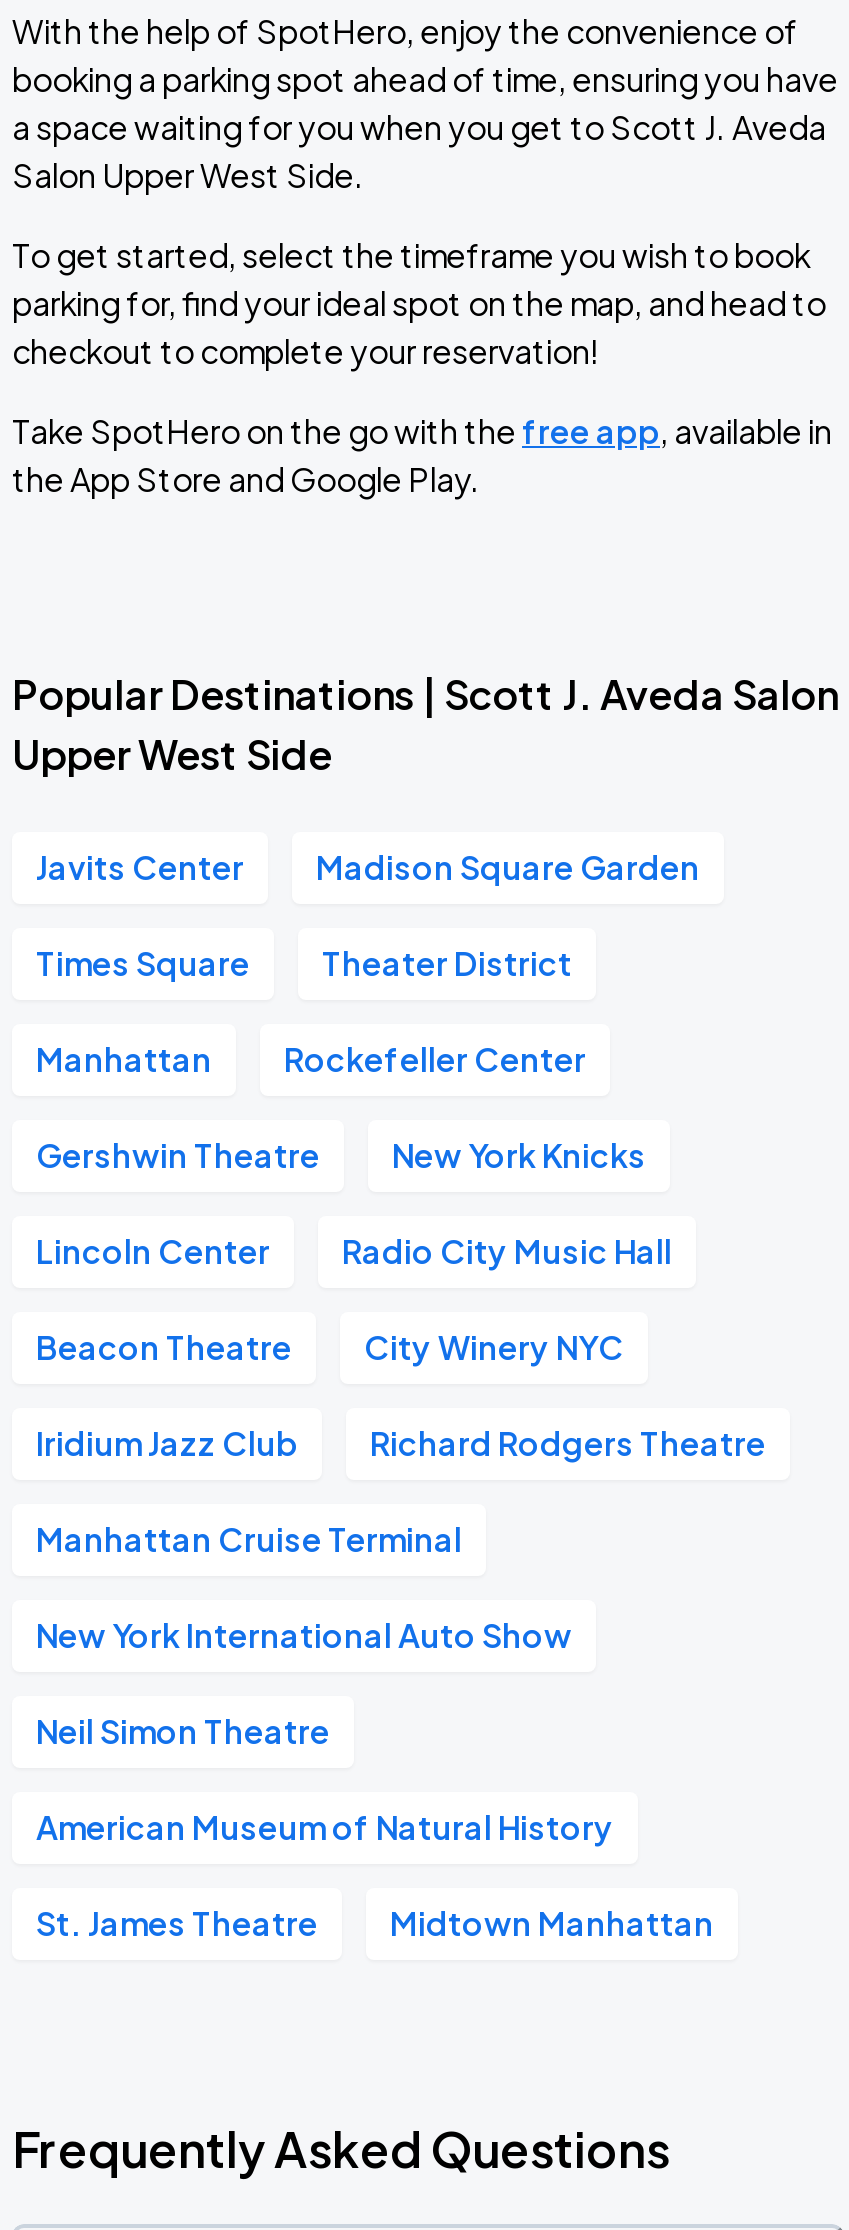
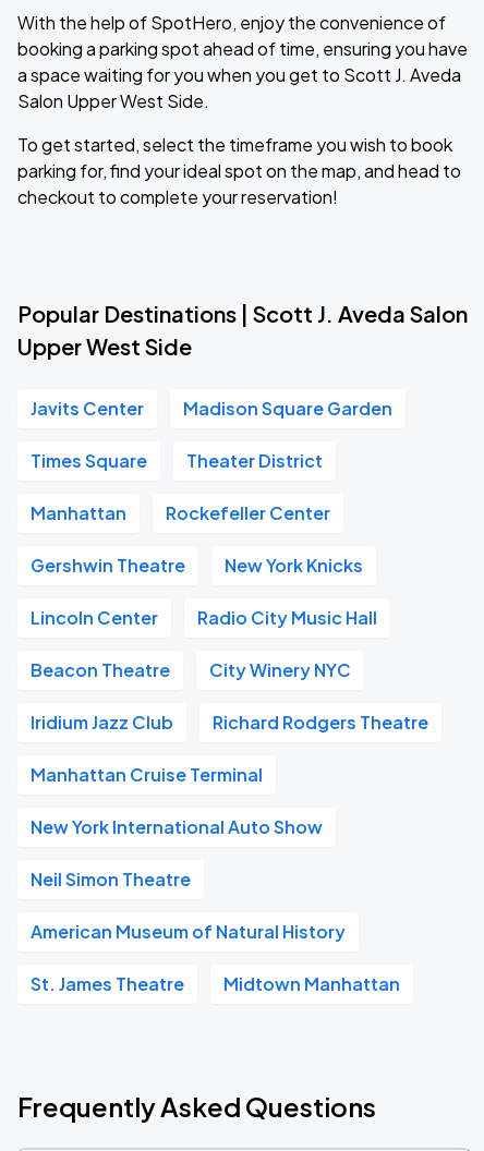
[12,410,832,500] Take SpotHero on the go with the free app, available in | the App Store and Google Play. -> none

